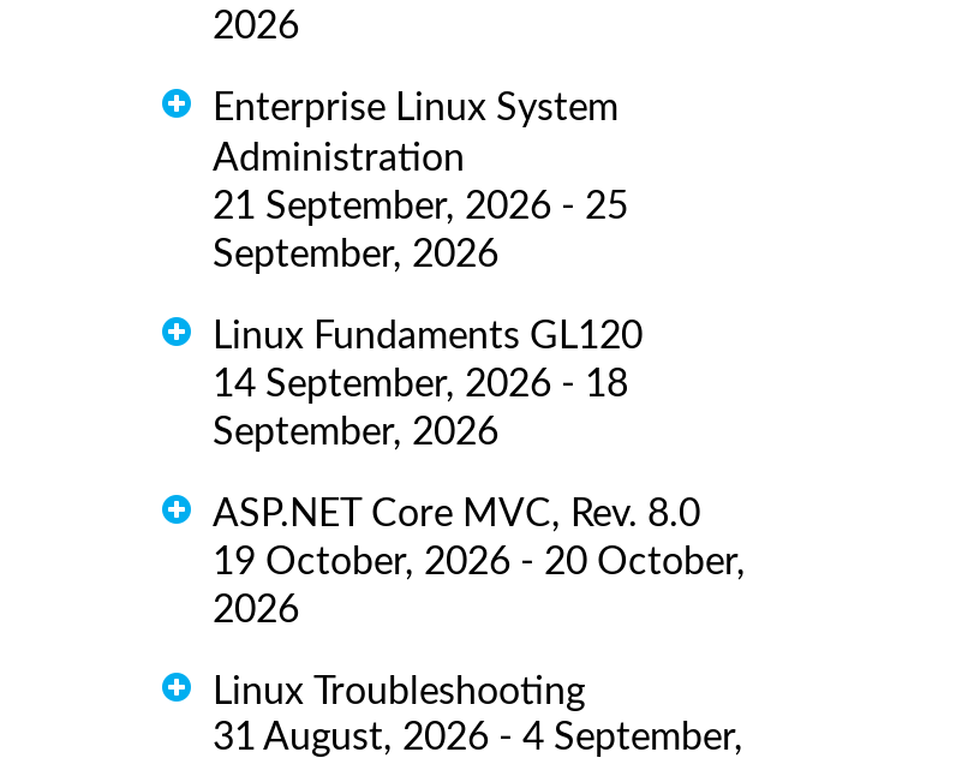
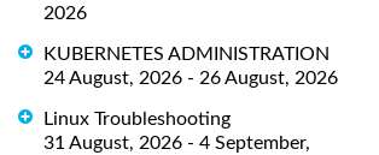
[213,88,746,628] Enterprise Linux System | Administration | 21 September, 2026 - 25 | September, 2026 | Linux Fundaments GL120 | 14 September, 2026 - 18 | September, 2026 | ASP.NET Core MVC, Rev. 8.0 | 19 October, 2026 - 20 October, | 2026 -> [43,44,338,87] KUBERNETES ADMINISTRATION | 24 August, 2026 - 26 August, 2026

